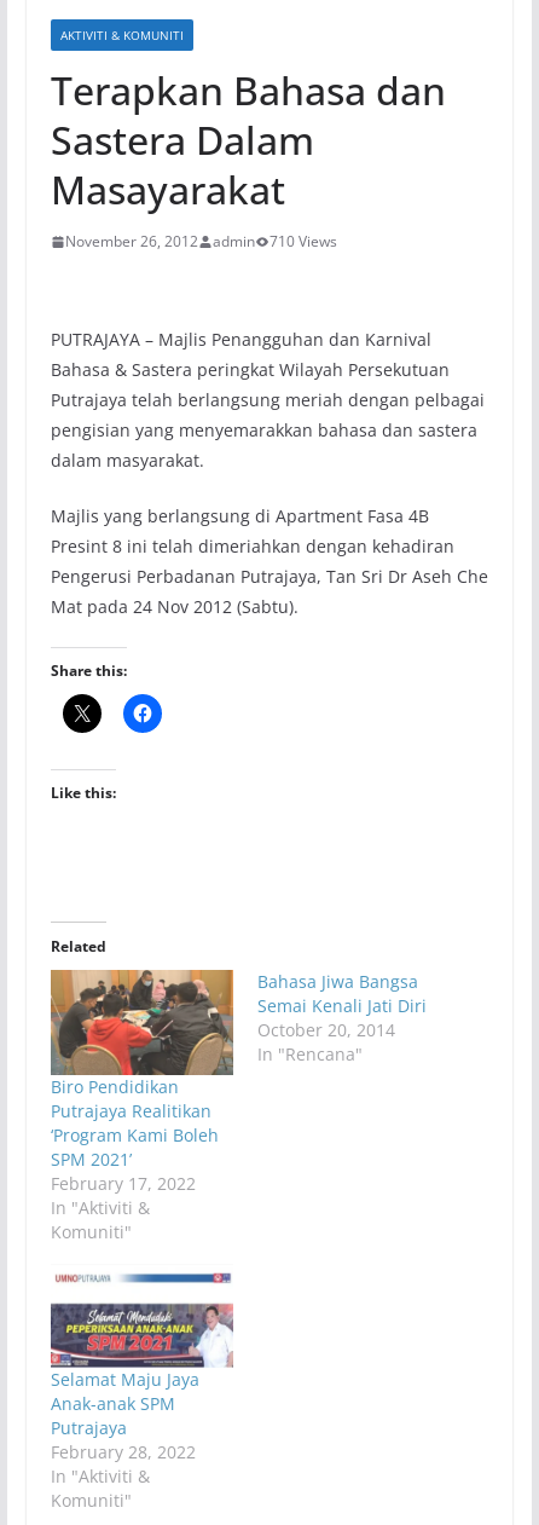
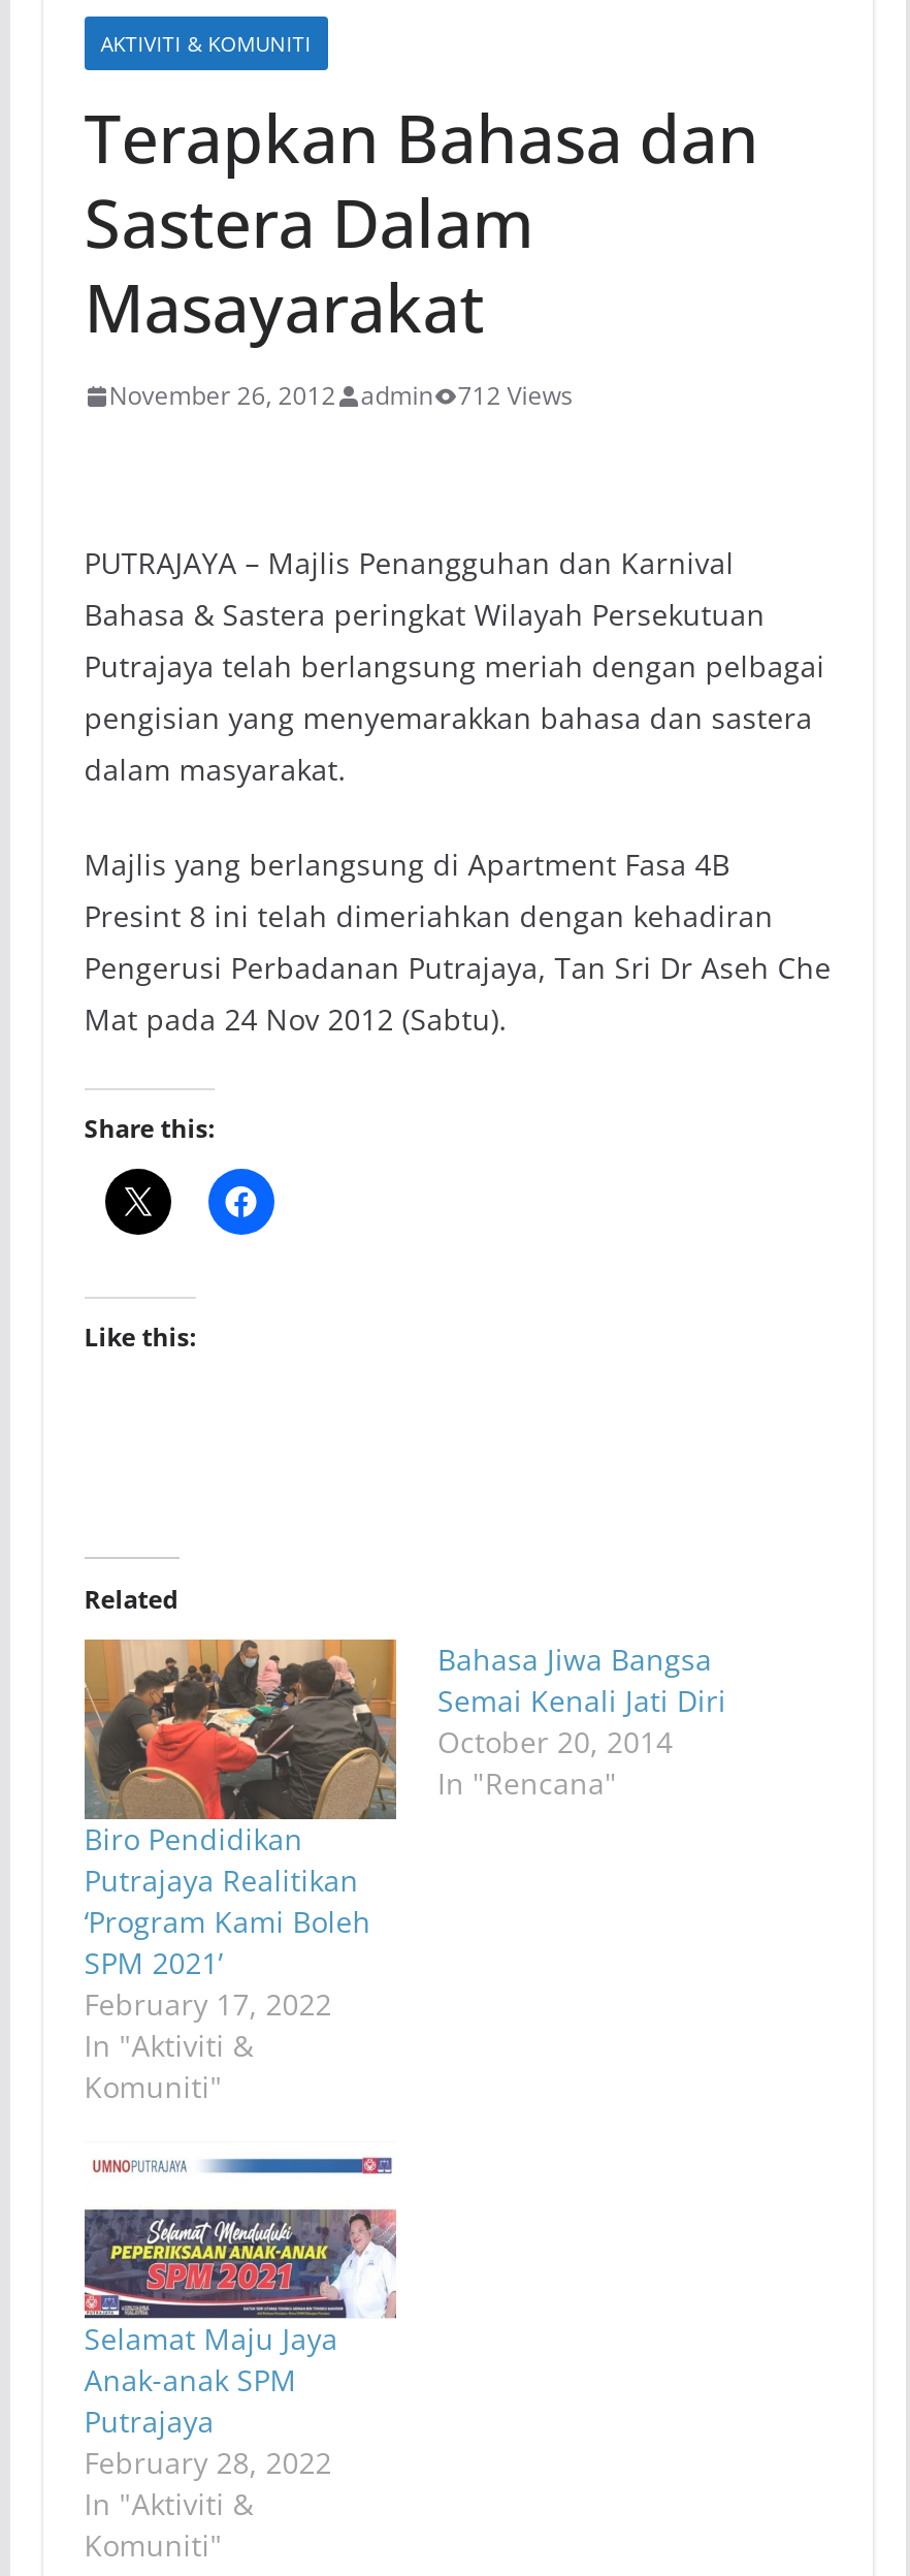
[65,231,337,252] November 26, 2012 admin 710 Views -> [109,379,573,414] November 26, 2012 admin 712 Views

